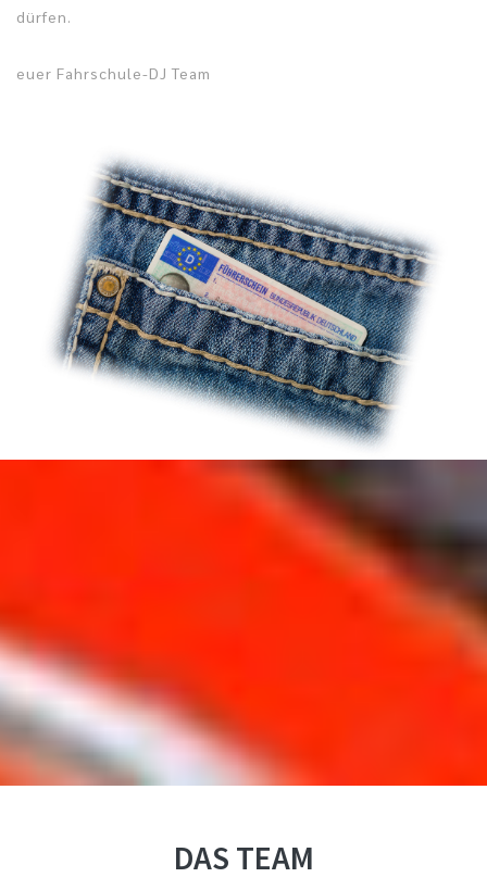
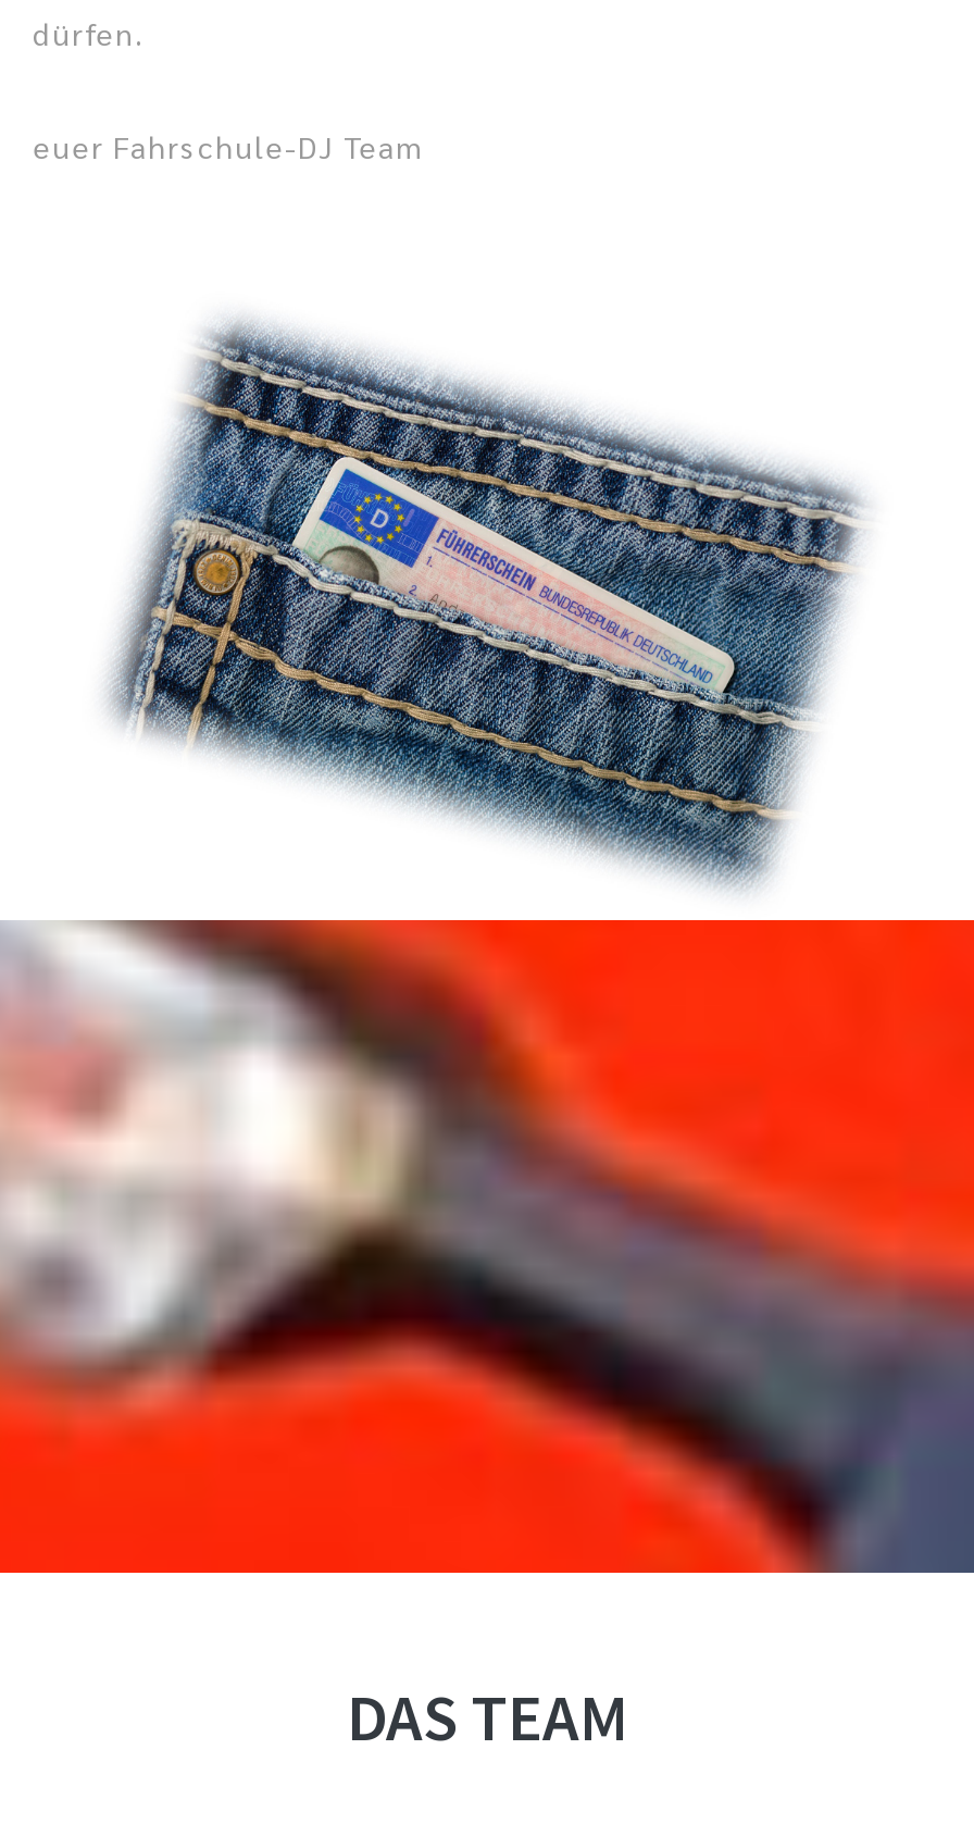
[3,459,484,787] [image] -> [7,918,967,1575] [image]

